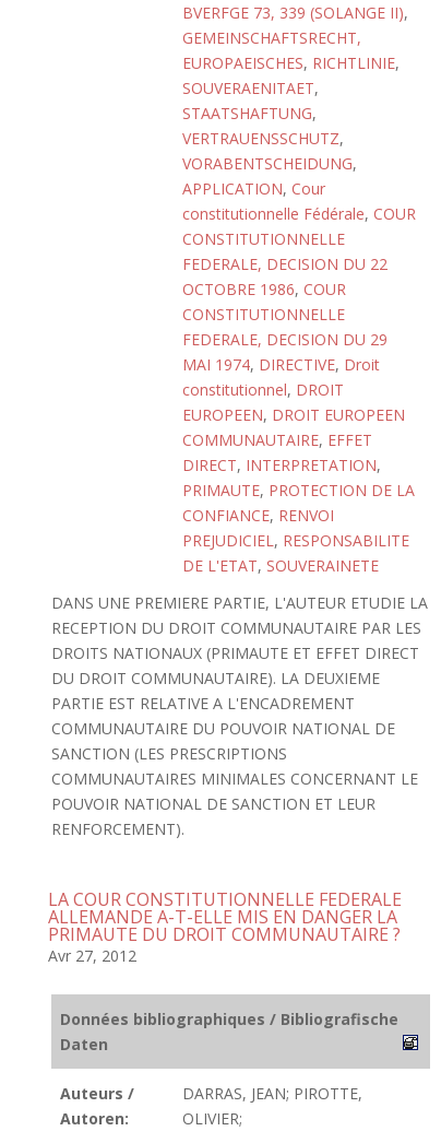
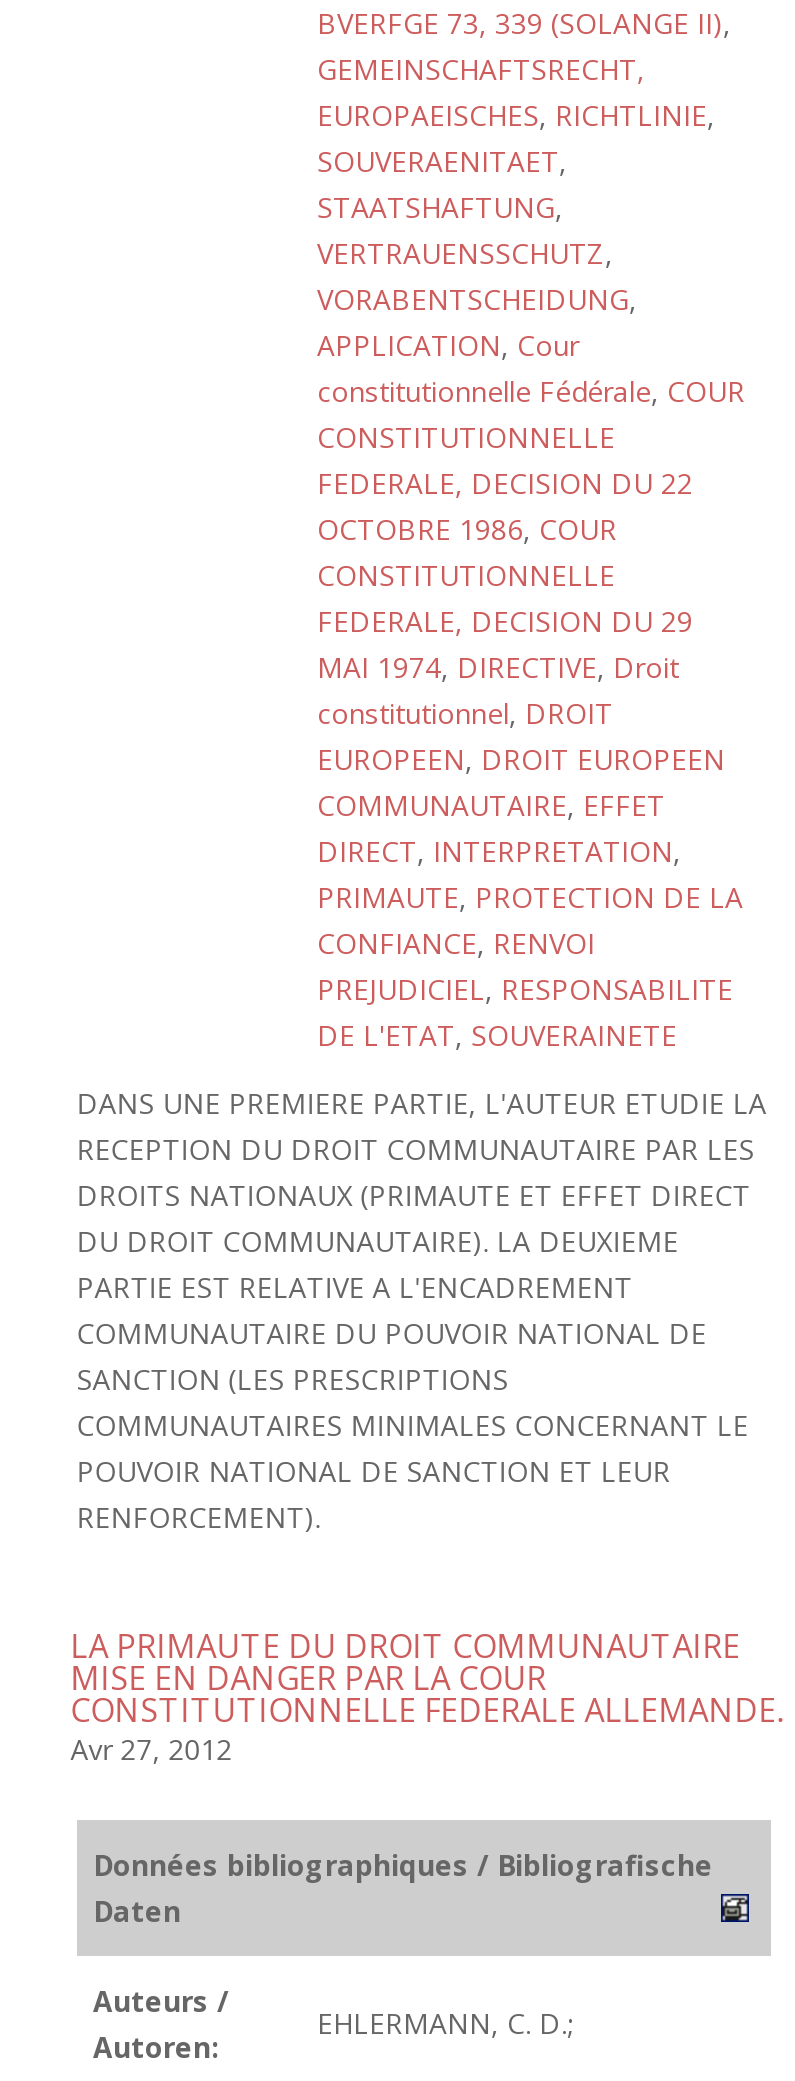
[48,887,401,946] LA COUR CONSTITUTIONNELLE FEDERALE | ALLEMANDE A-T-ELLE MIS EN DANGER LA | PRIMAUTE DU DROIT COMMUNAUTAIRE ? -> [71,1624,783,1732] LA PRIMAUTE DU DROIT COMMUNAUTAIRE | MISE EN DANGER PAR LA COUR | CONSTITUTIONNELLE FEDERALE ALLEMANDE.
[182,1083,362,1129] DARRAS, JEAN; PIROTTE, | OLIVIER; -> [317,2004,573,2042] EHLERMANN, C. D.;

